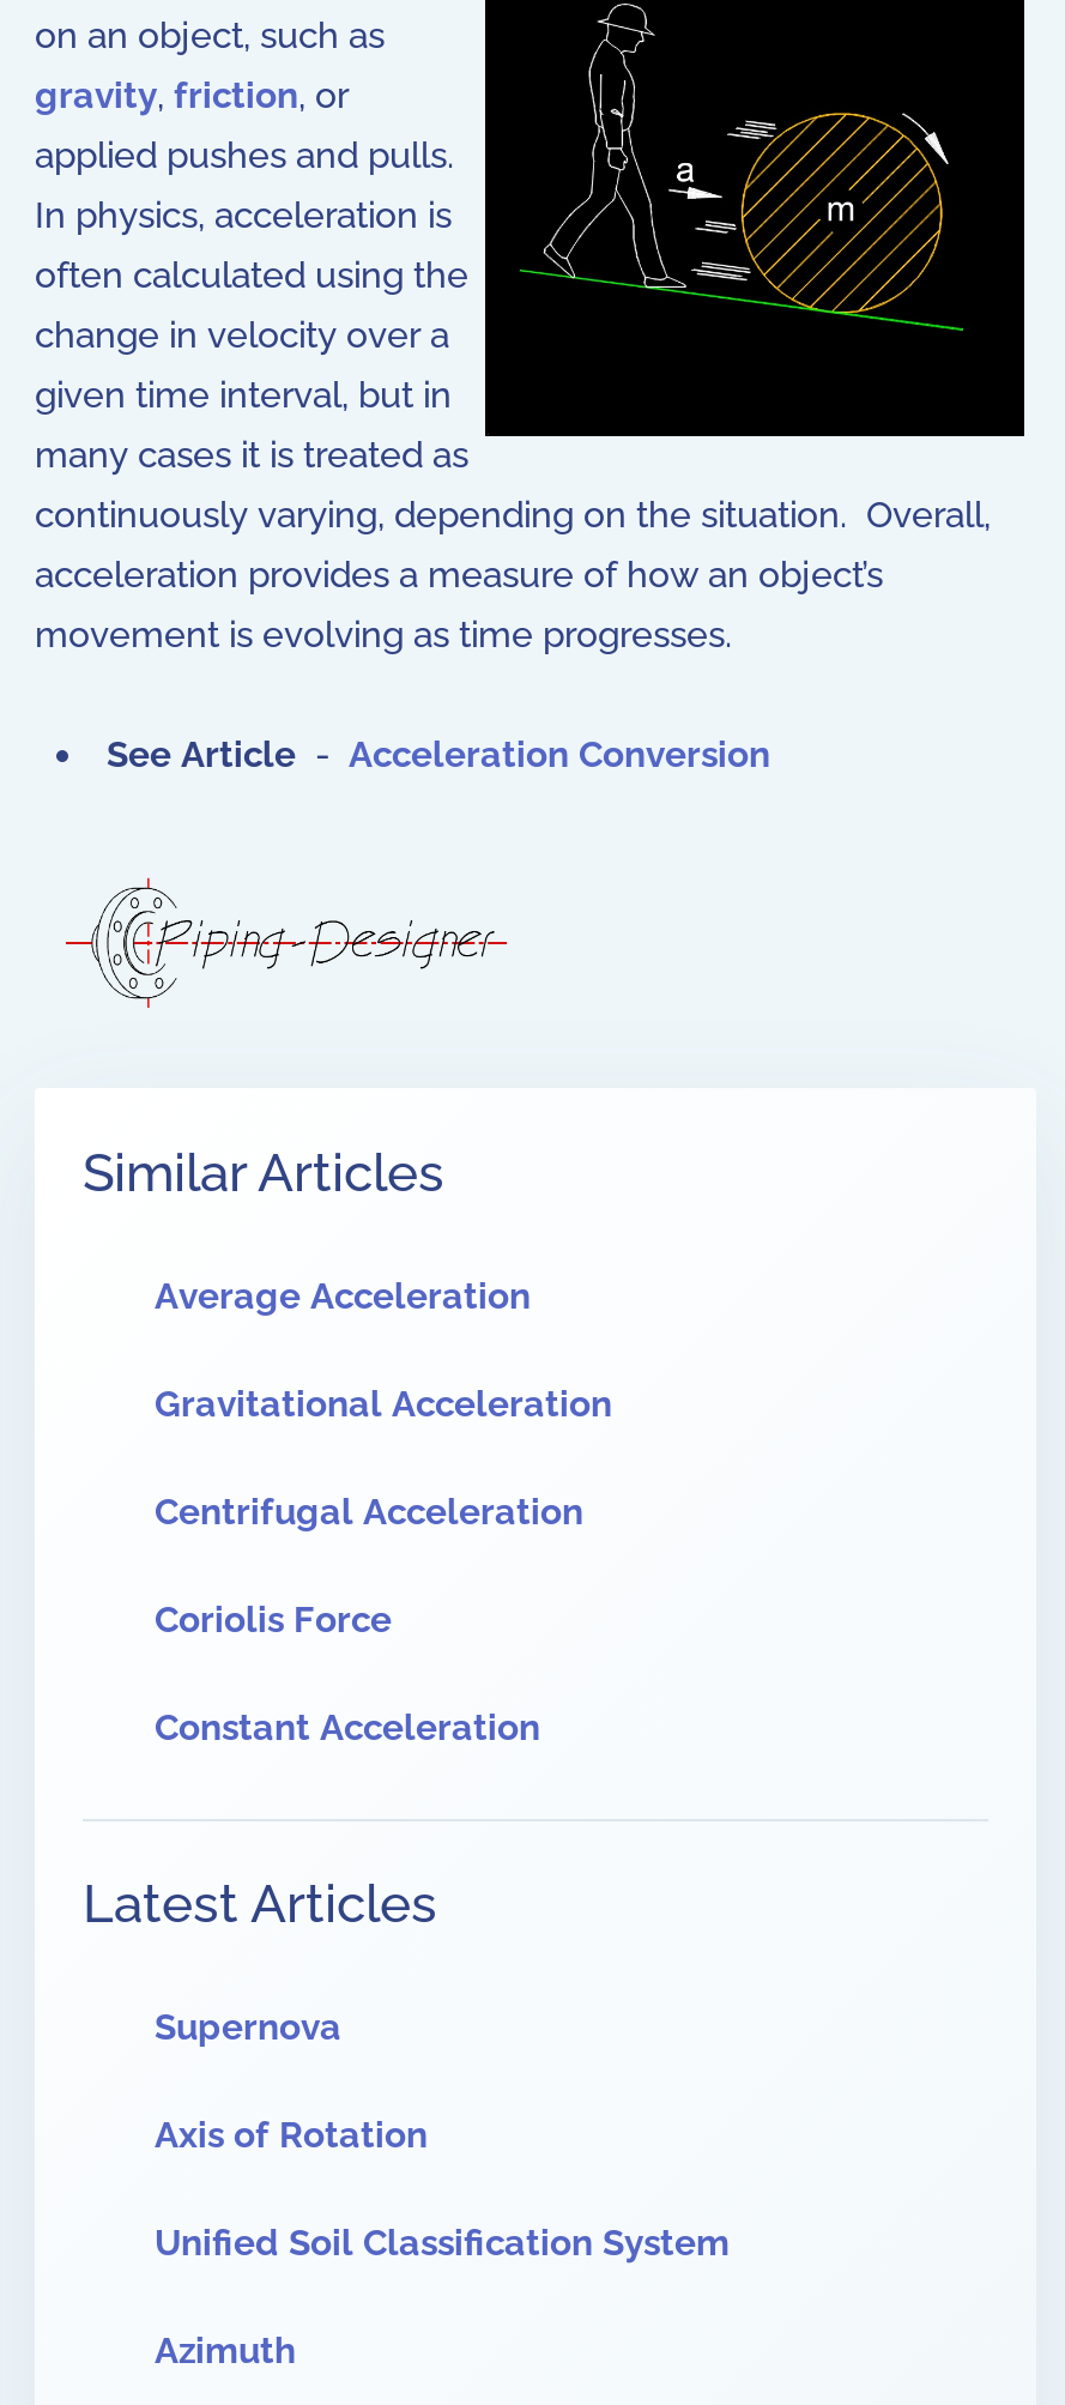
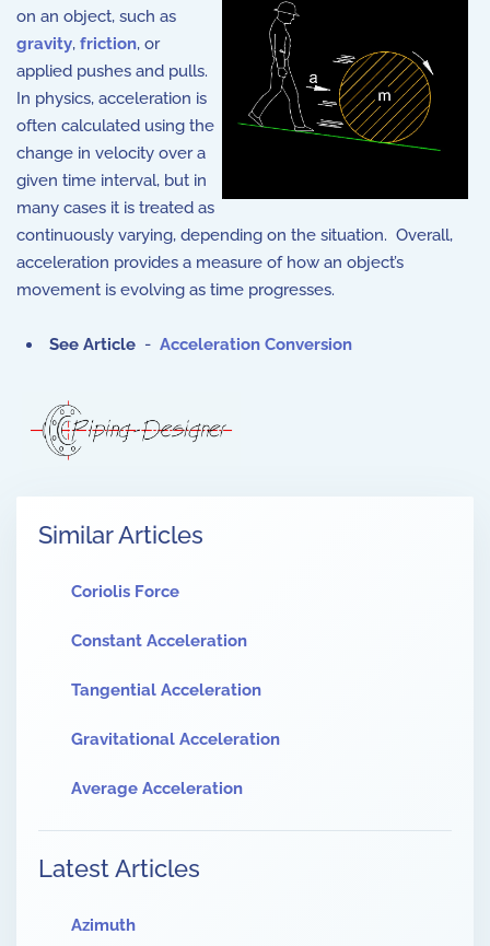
moved [155,1276,612,1427] -> [71,730,280,799]: Gravitational Acceleration | Average Acceleration
[155,1491,583,1535] Centrifugal Acceleration -> none
none -> [71,681,261,700] Tangential Acceleration
[155,2007,730,2266] Supernova | Axis of Rotation | Unified Soil Classification System -> none

